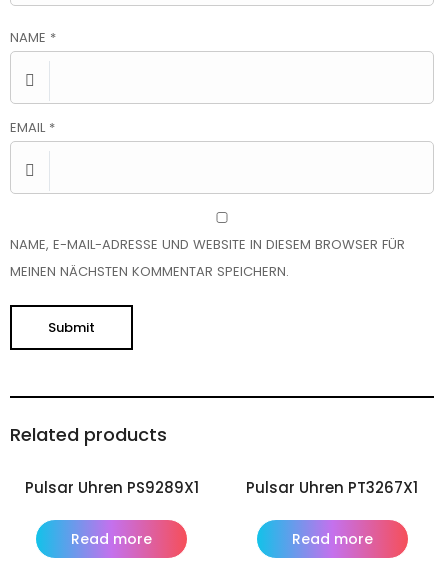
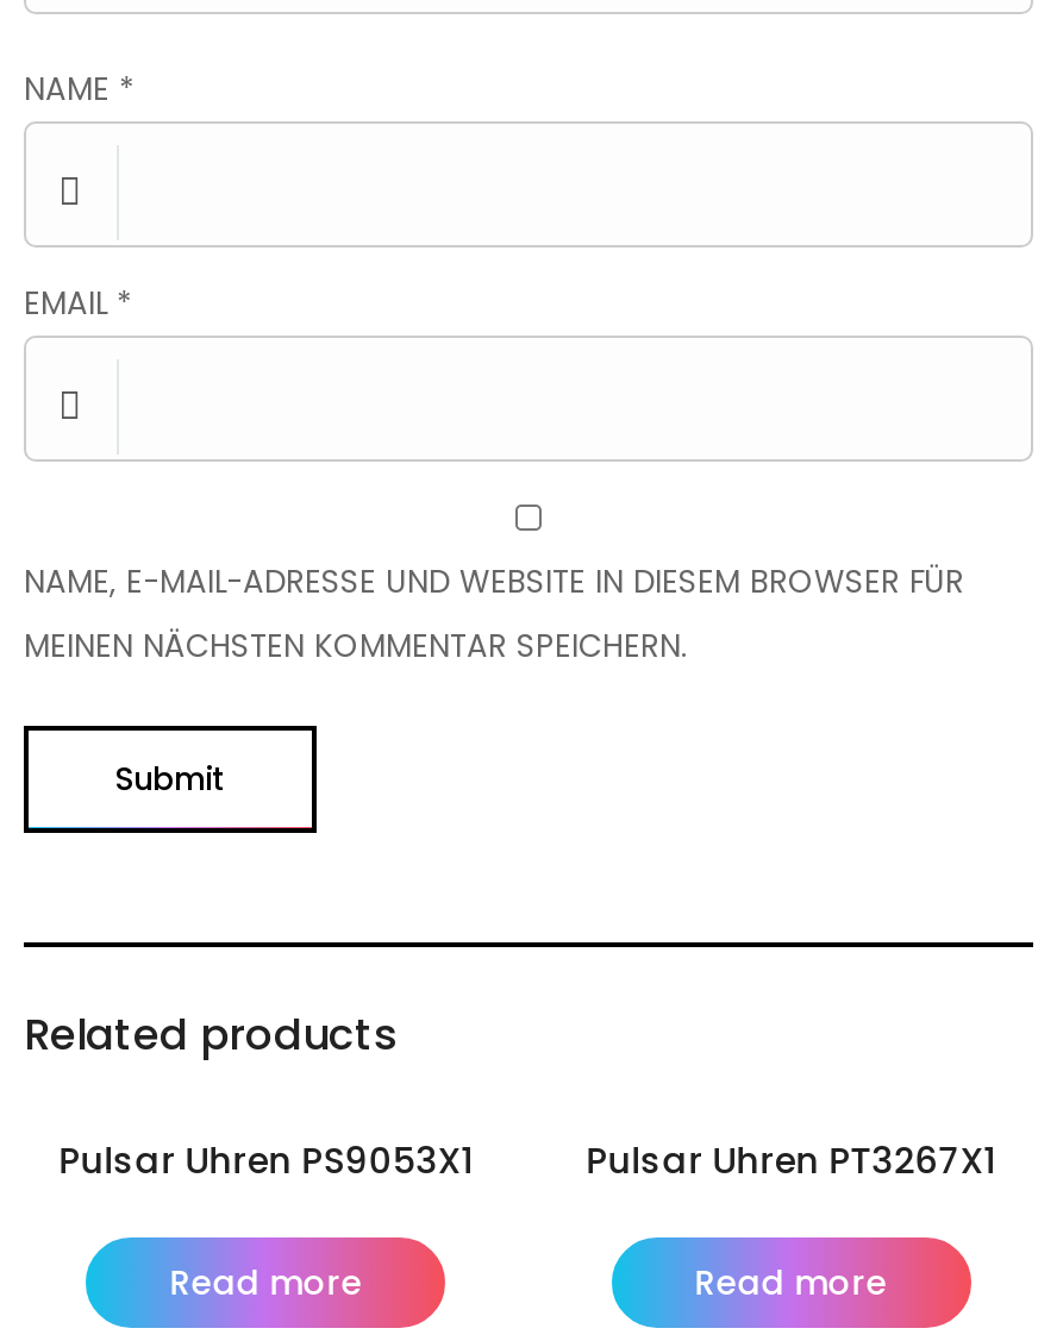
[25,477,199,498] Pulsar Uhren PS9289X1 -> [59,1135,473,1185] Pulsar Uhren PS9053X1

